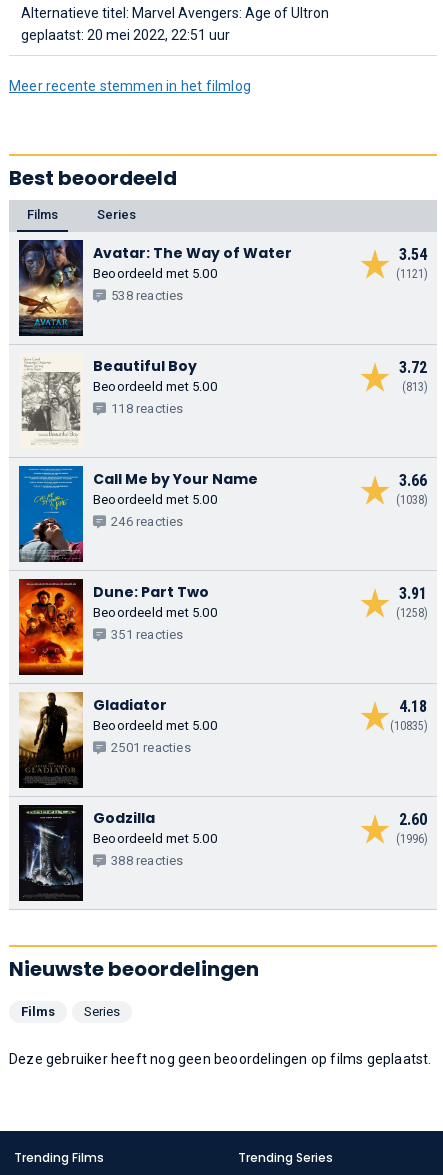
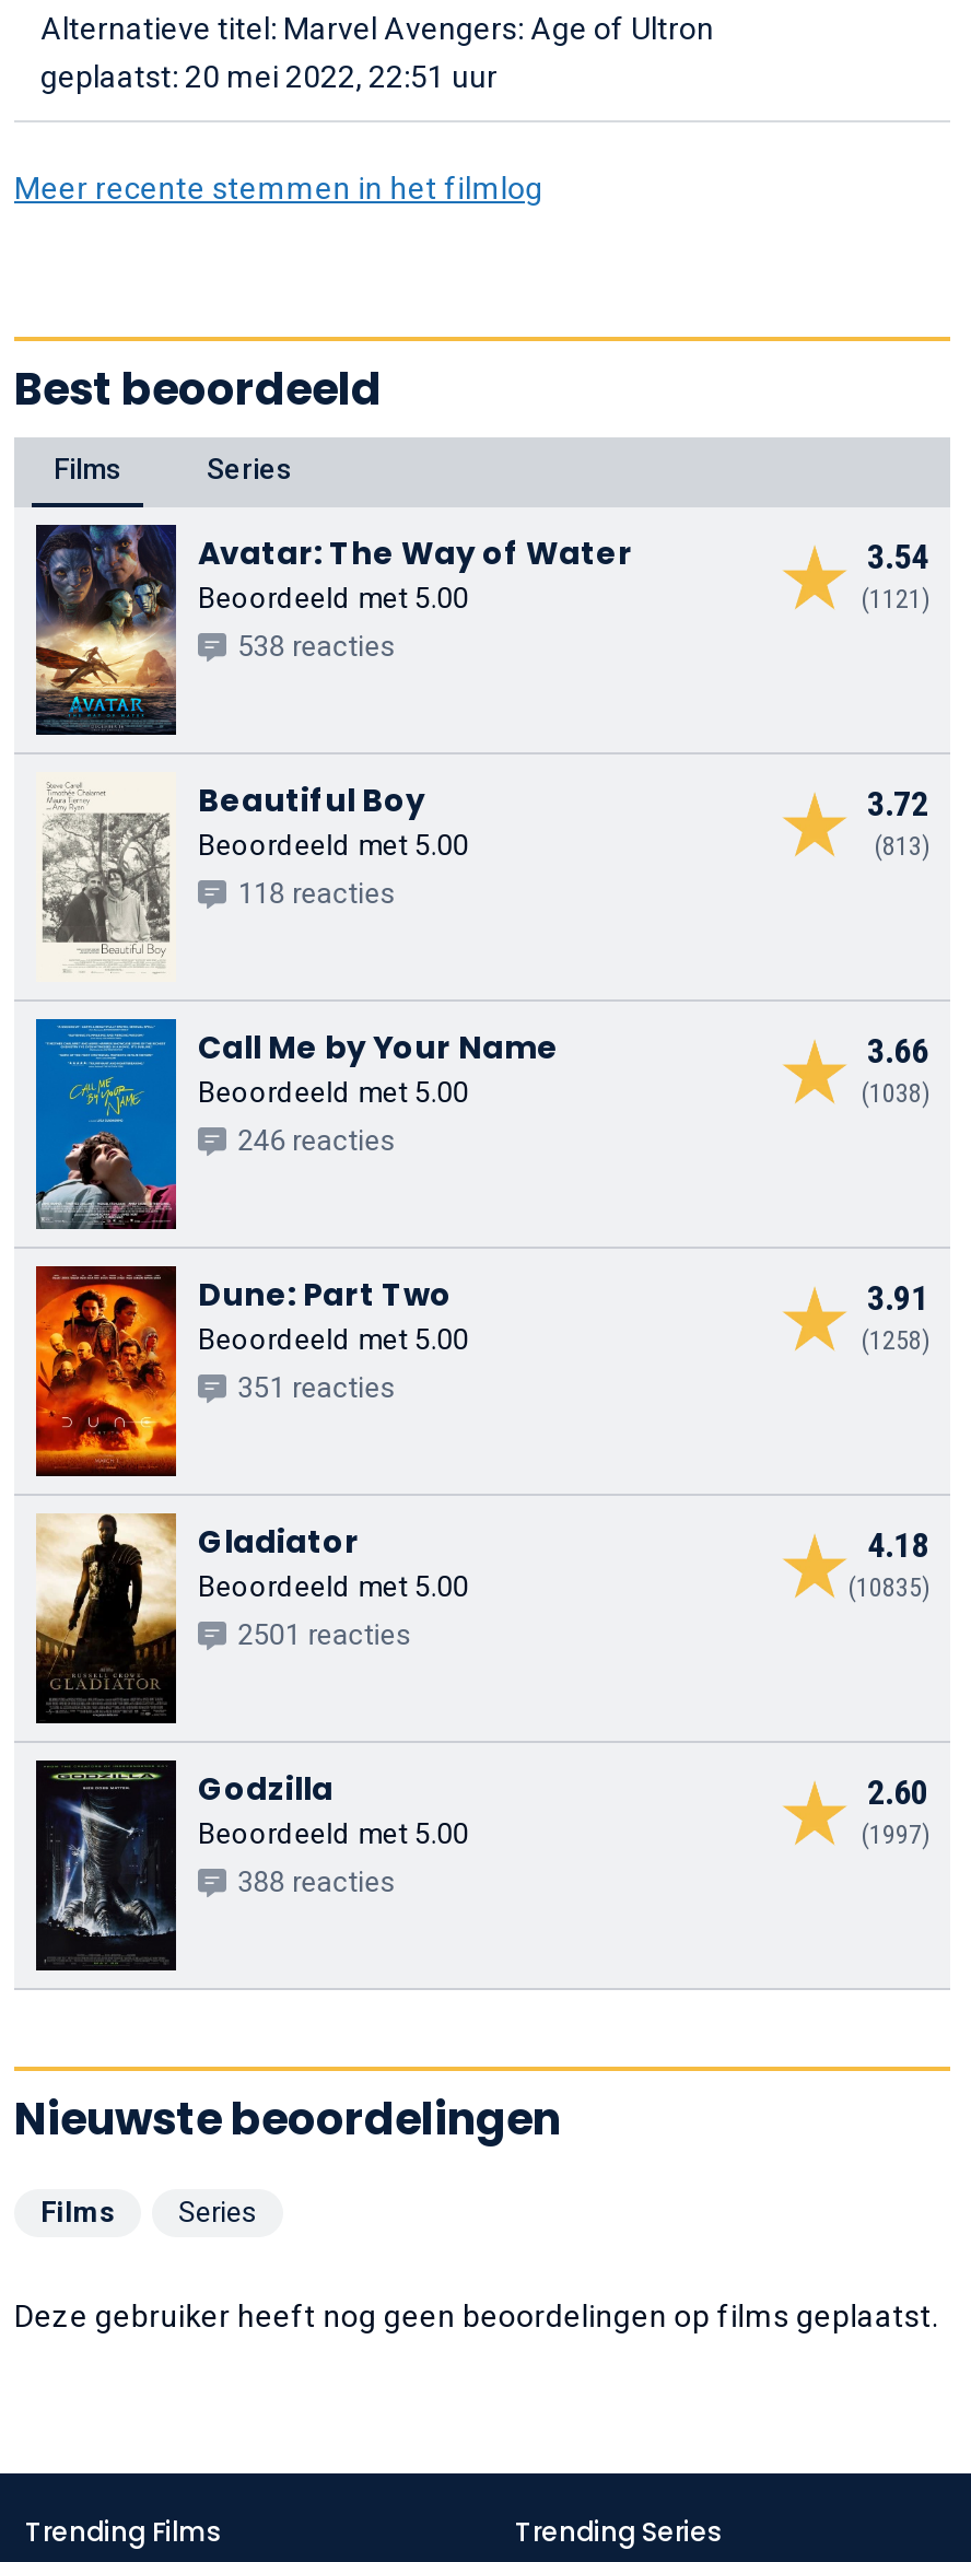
[396,832,428,846] (1996) -> [861,1819,931,1850] (1997)

